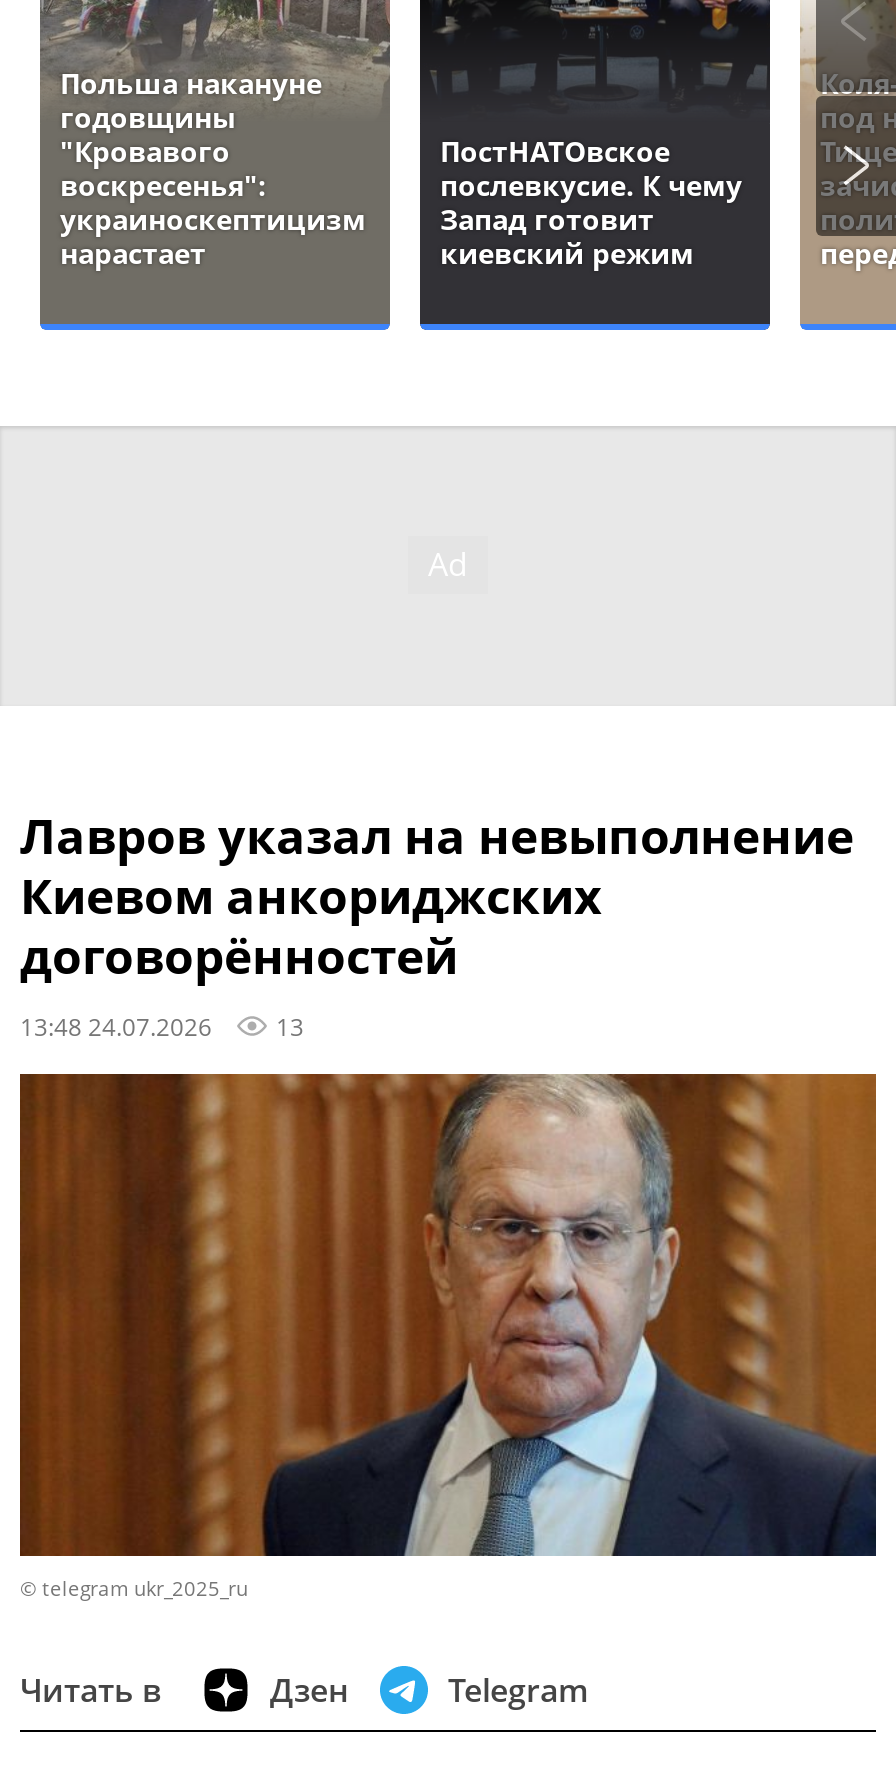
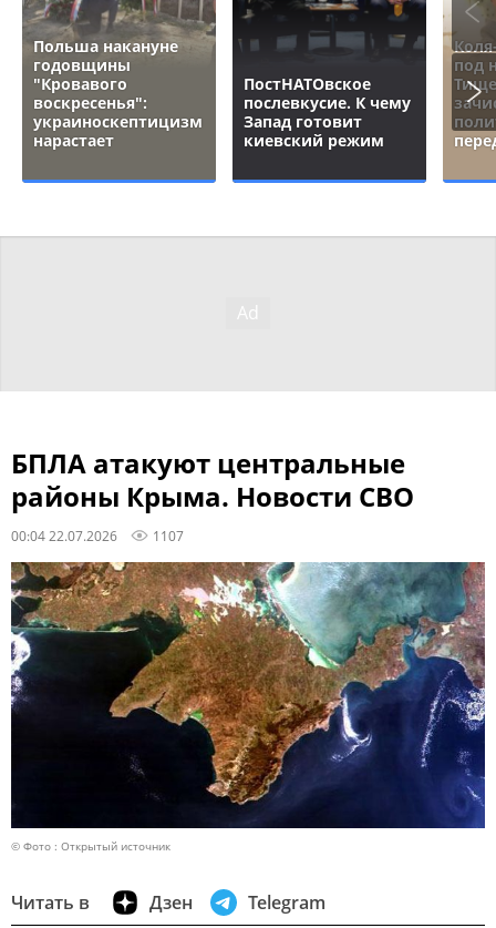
[20,802,854,1042] Лавров указал на невыполнение | Киевом анкориджских | договорённостей | 13:48 24.07.2026 | 13 -> [11,444,414,544] БПЛА атакуют центральные | районы Крыма. Новости СВО | 00:04 22.07.2026 | 1107
[18,1072,878,1601] [image] | © telegram ukr_2025_ru -> [10,561,486,854] [image] | © Фото : Открытый источник

